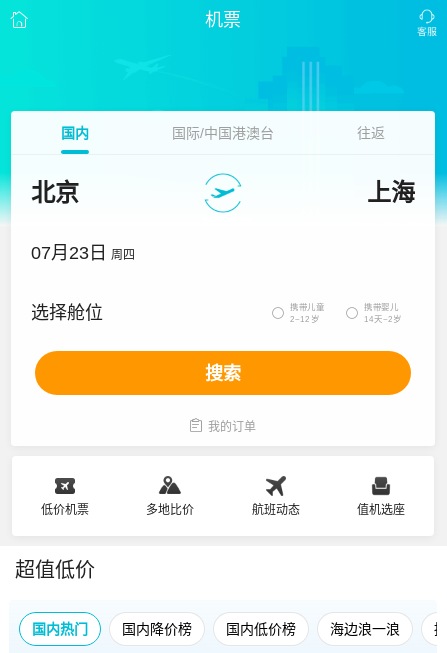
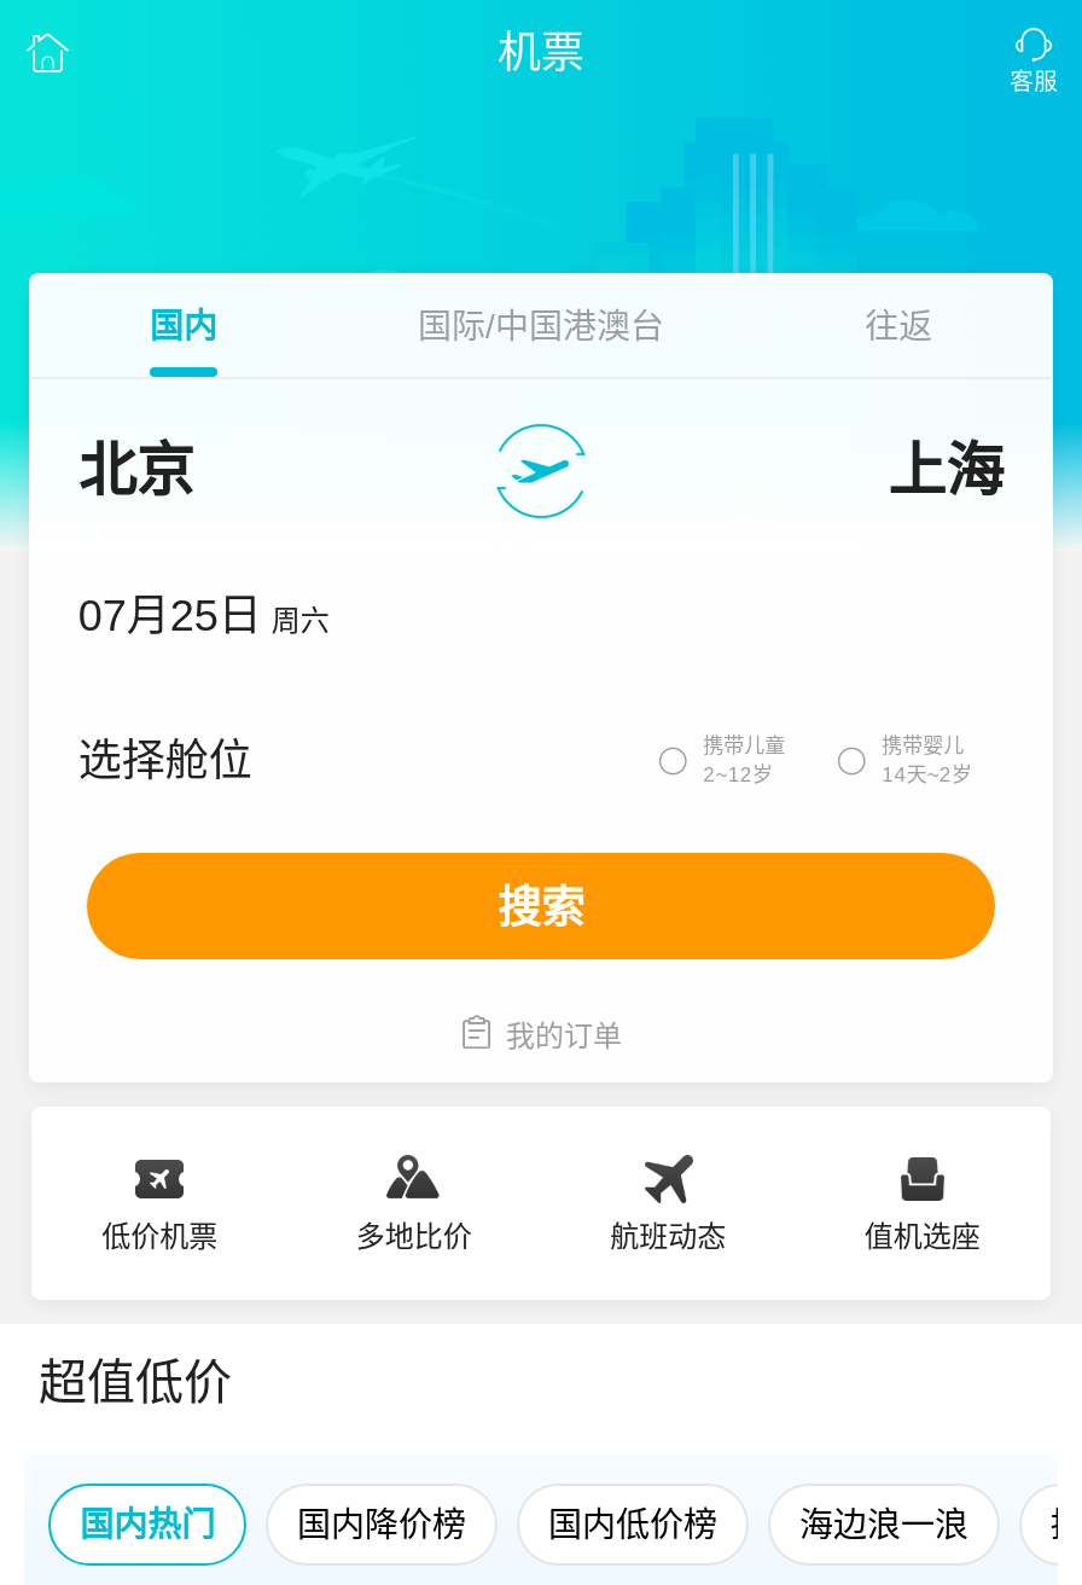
[31,243,135,263] 07月23日 周四 -> [78,592,329,640] 07月25日 周六

